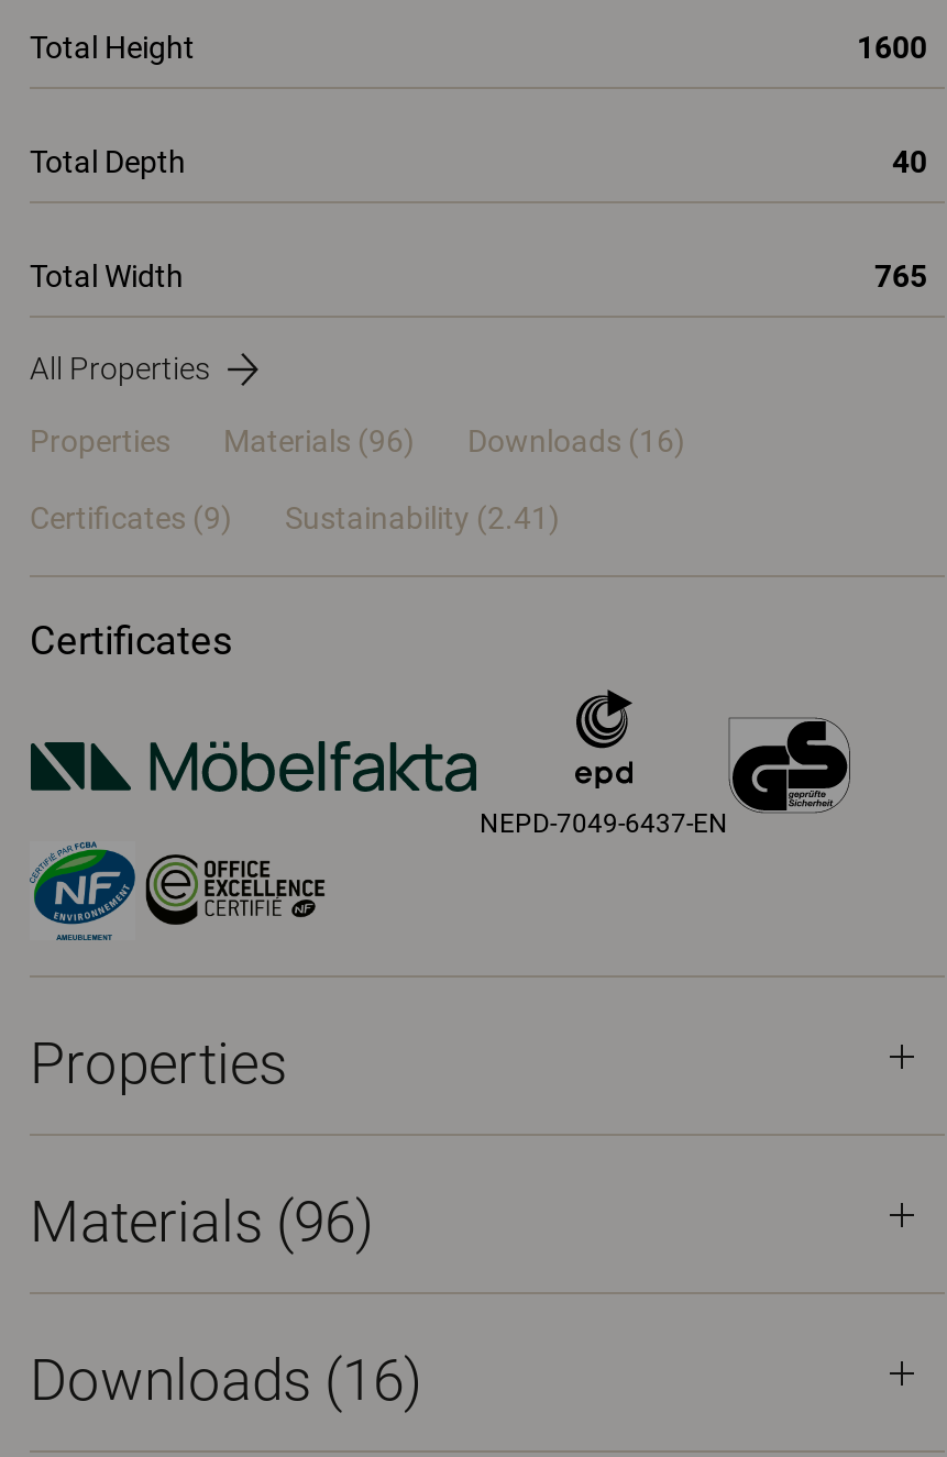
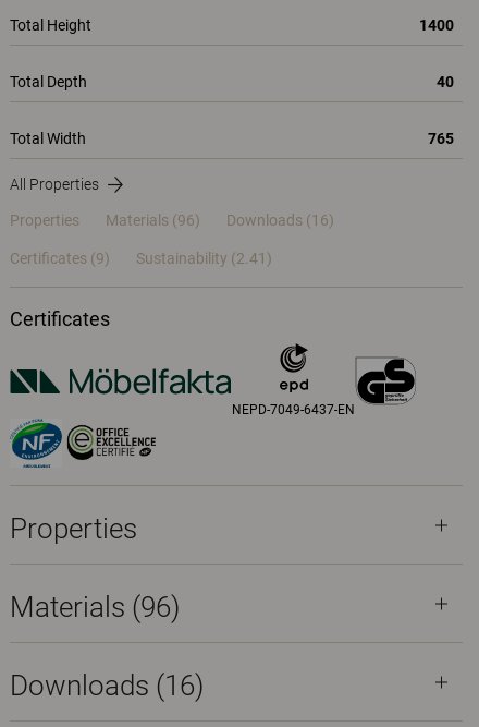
[857,30,927,65] 1600 -> [419,16,454,34] 1400

